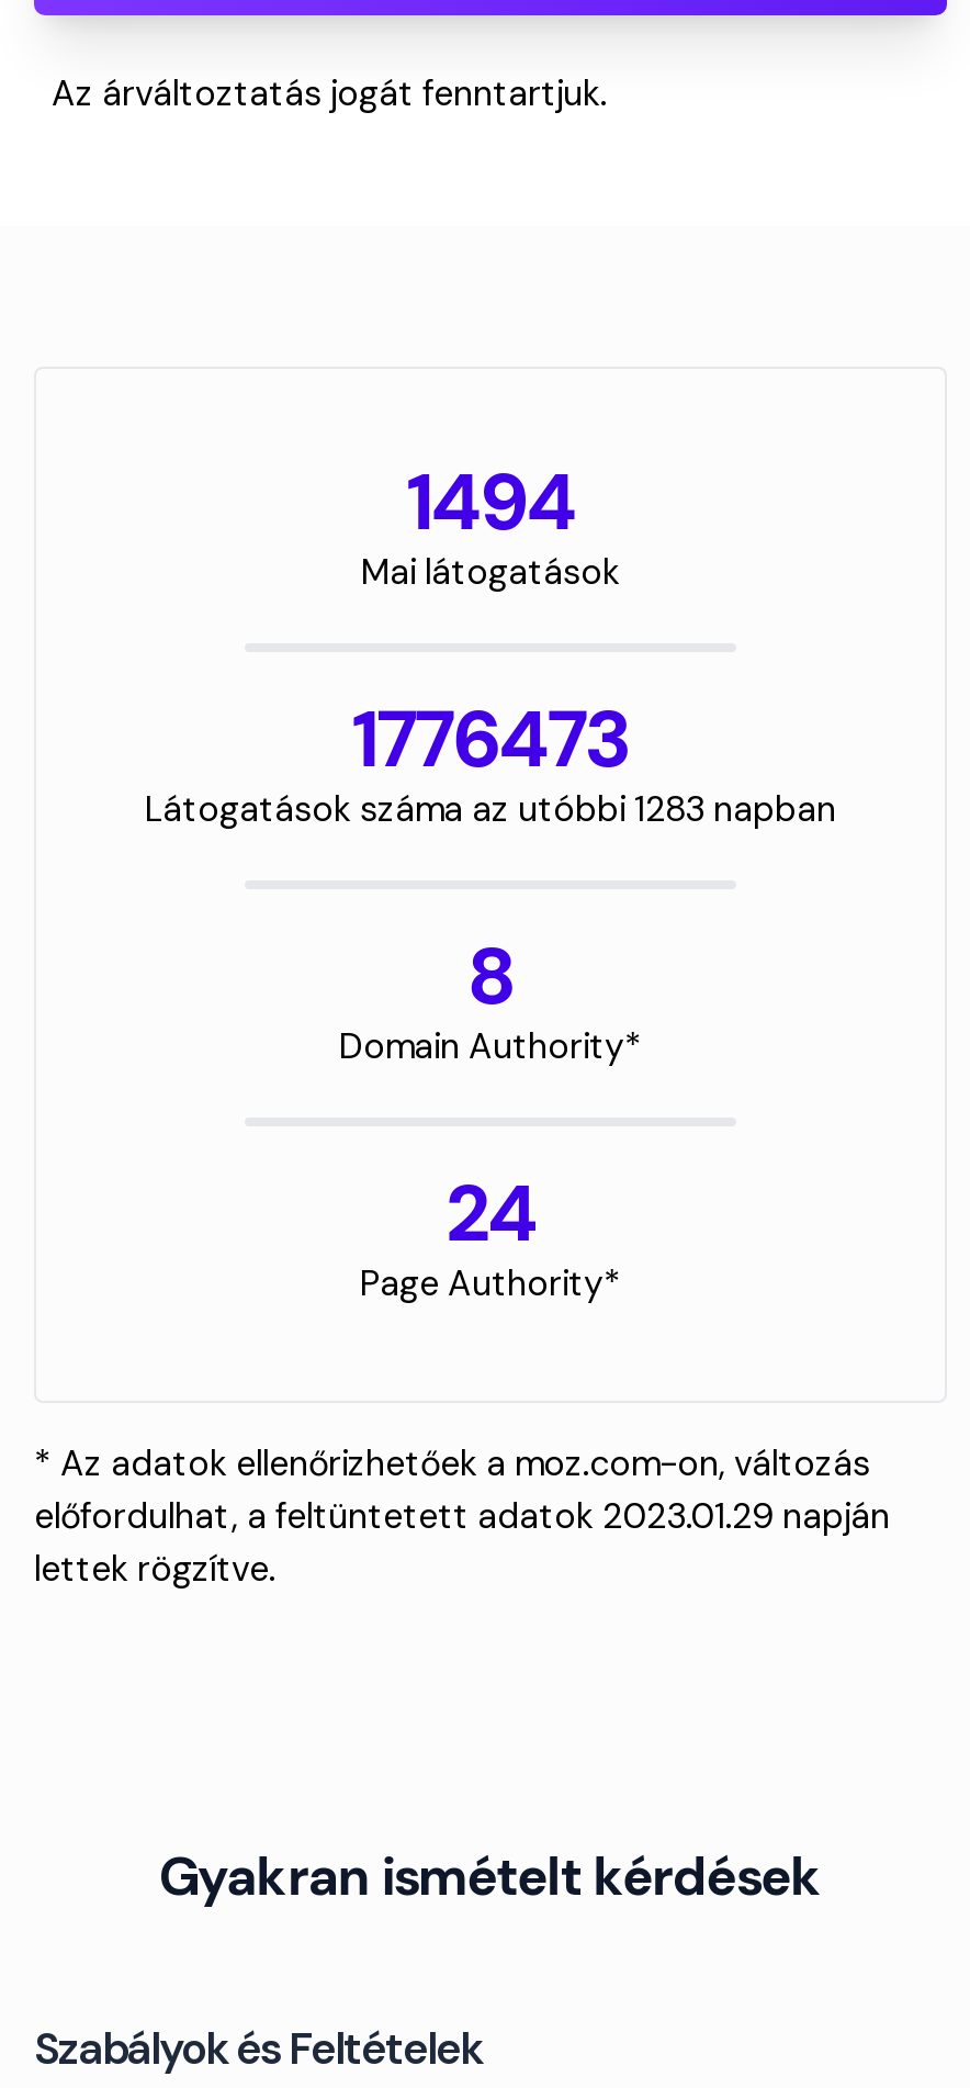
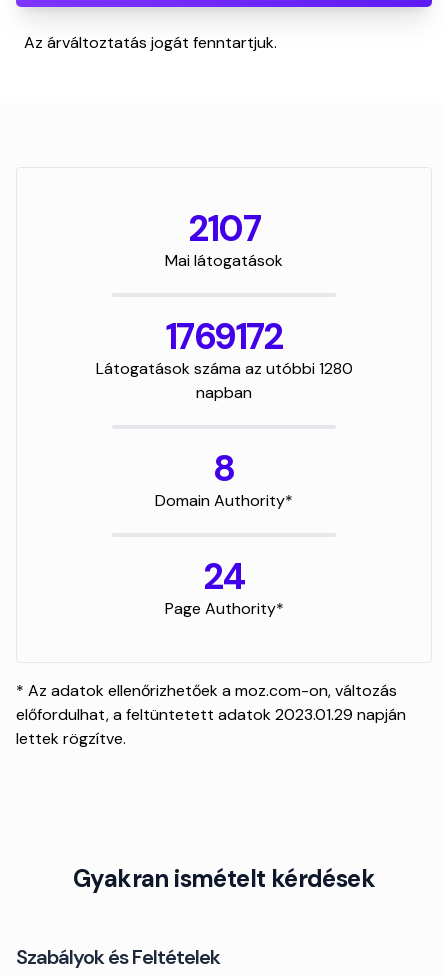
[406,450,575,553] 1494 -> [188,205,260,252] 2107
[145,687,836,832] 1776473 | Látogatások száma az utóbbi 1283 napban -> [95,313,352,403] 1769172 | Látogatások száma az utóbbi 1280 | napban

